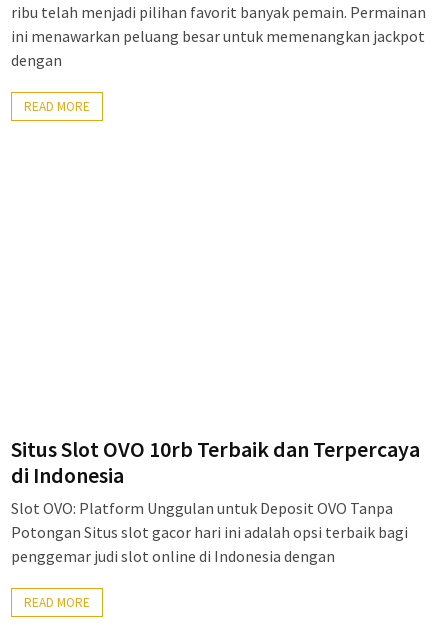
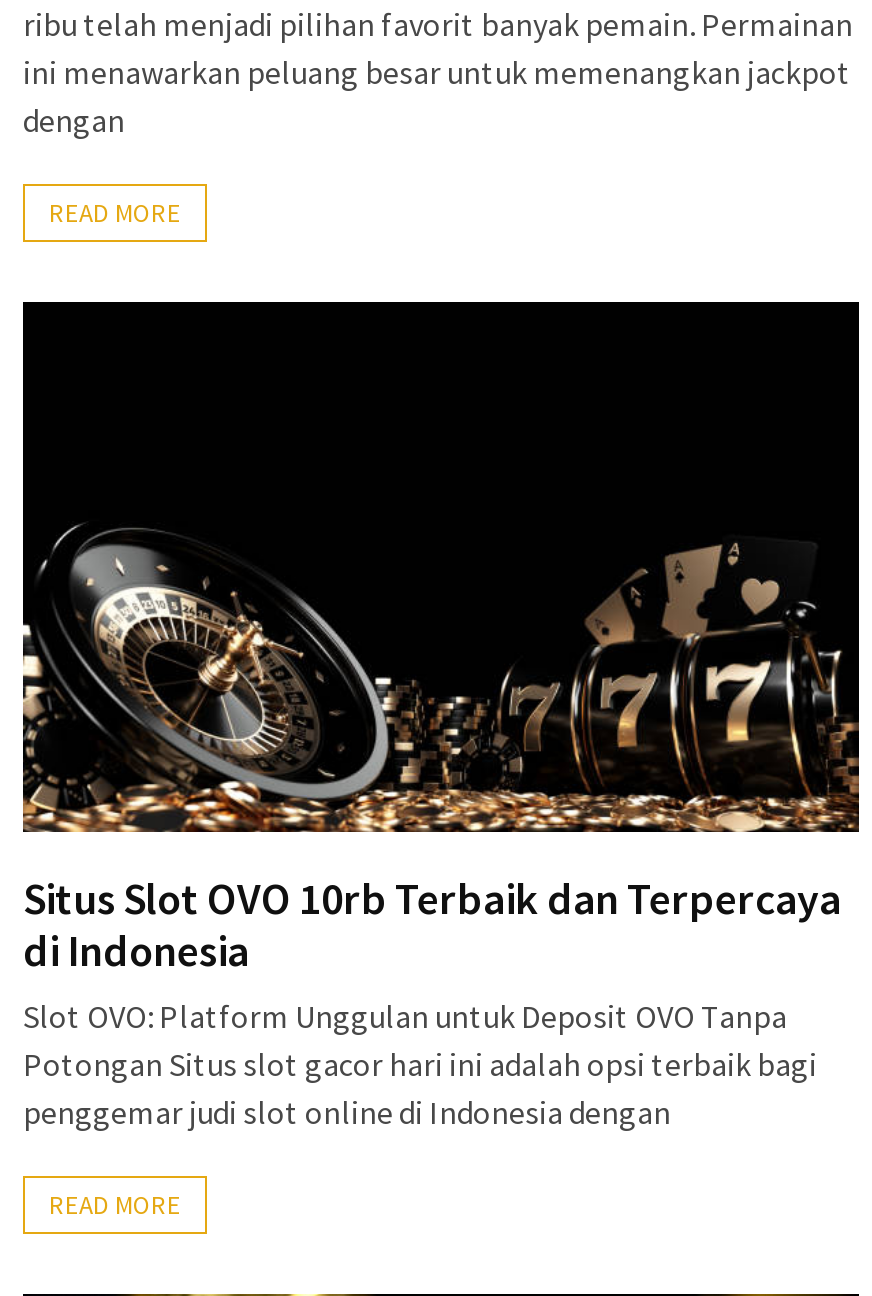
none -> [21,300,861,834] [image]

